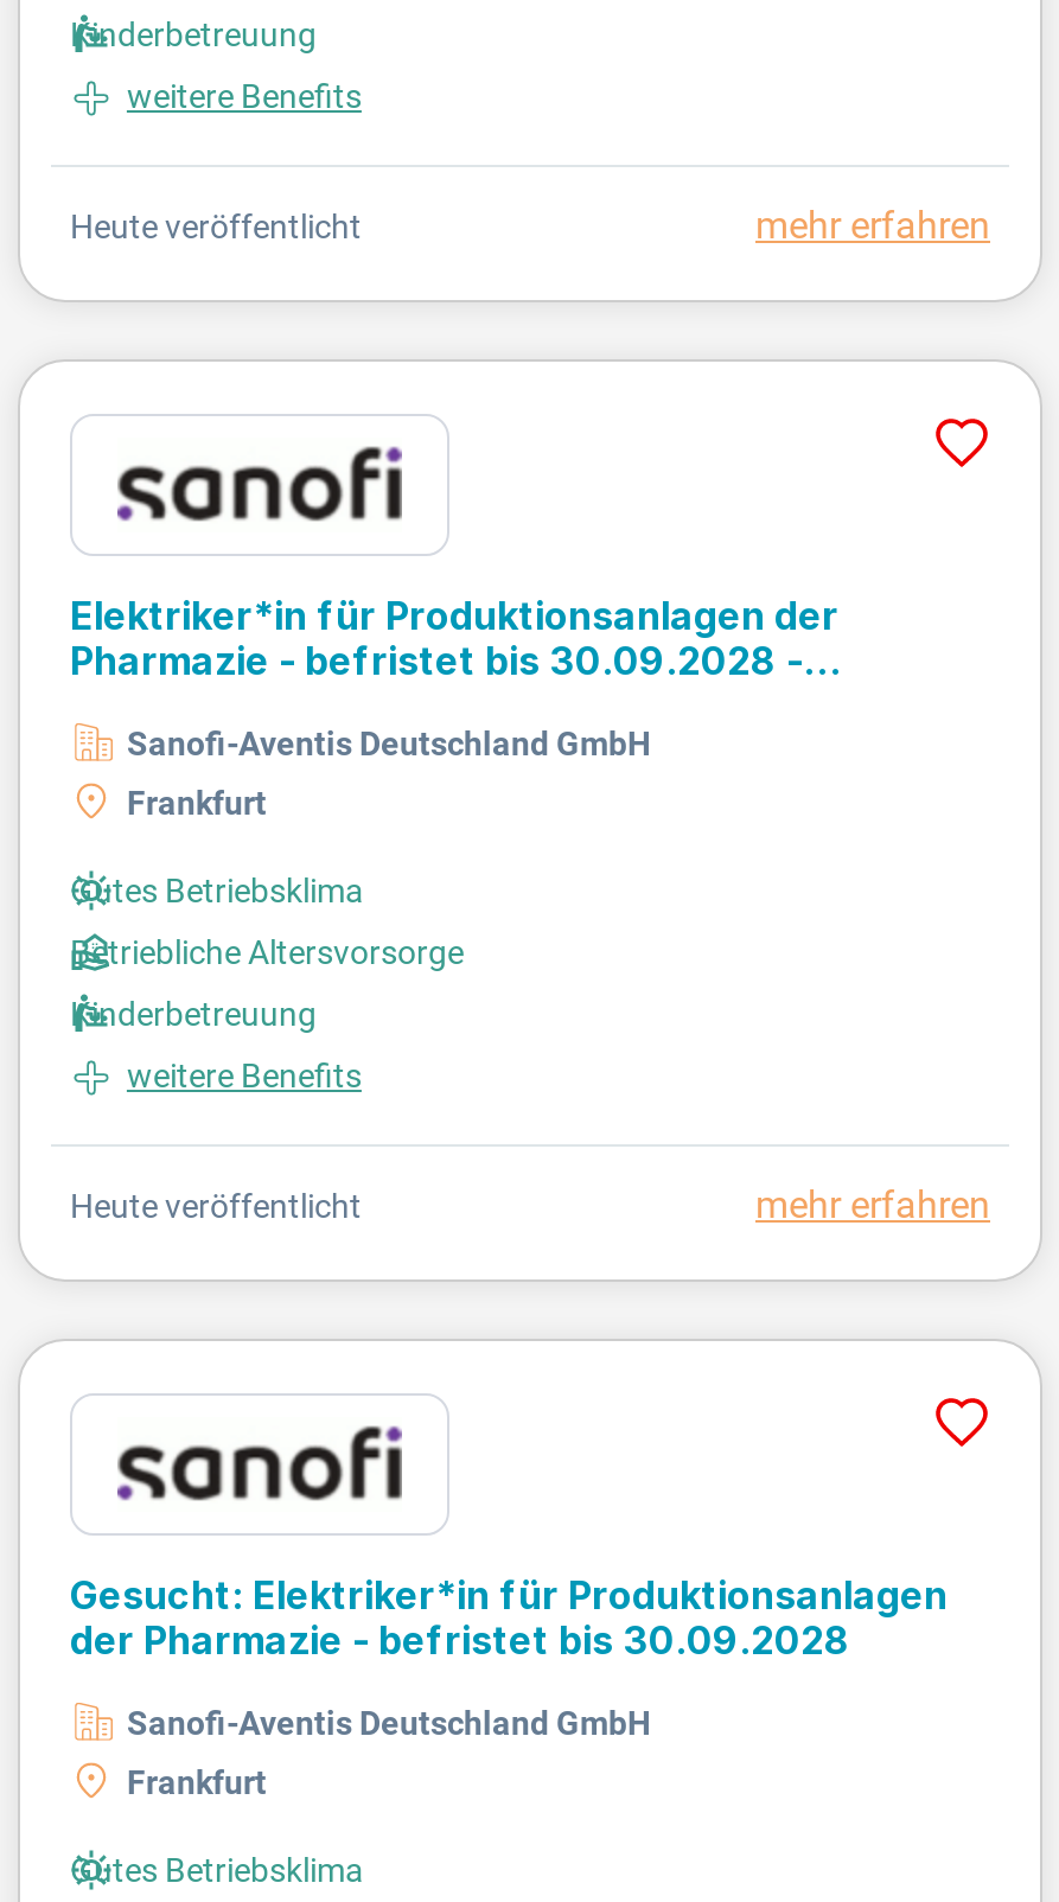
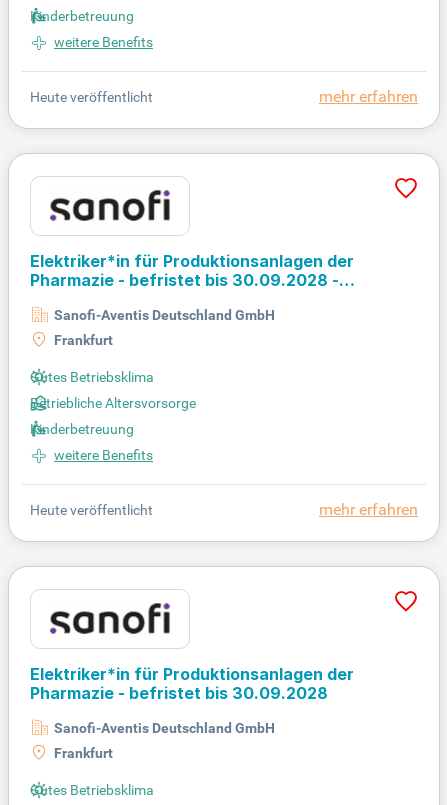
[70,1571,948,1663] Gesucht: Elektriker*in für Produktionsanlagen | der Pharmazie - befristet bis 30.09.2028 -> [30,664,354,703] Elektriker*in für Produktionsanlagen der | Pharmazie - befristet bis 30.09.2028

